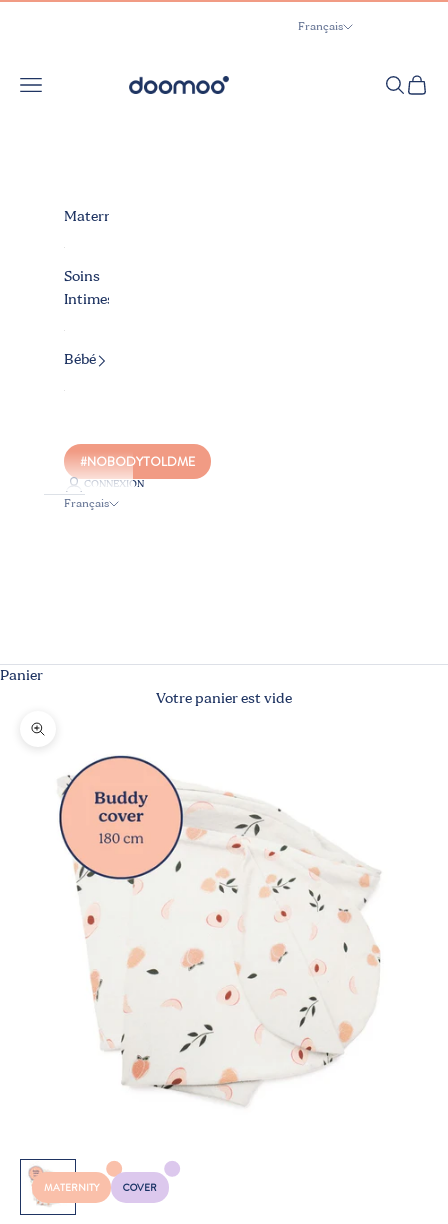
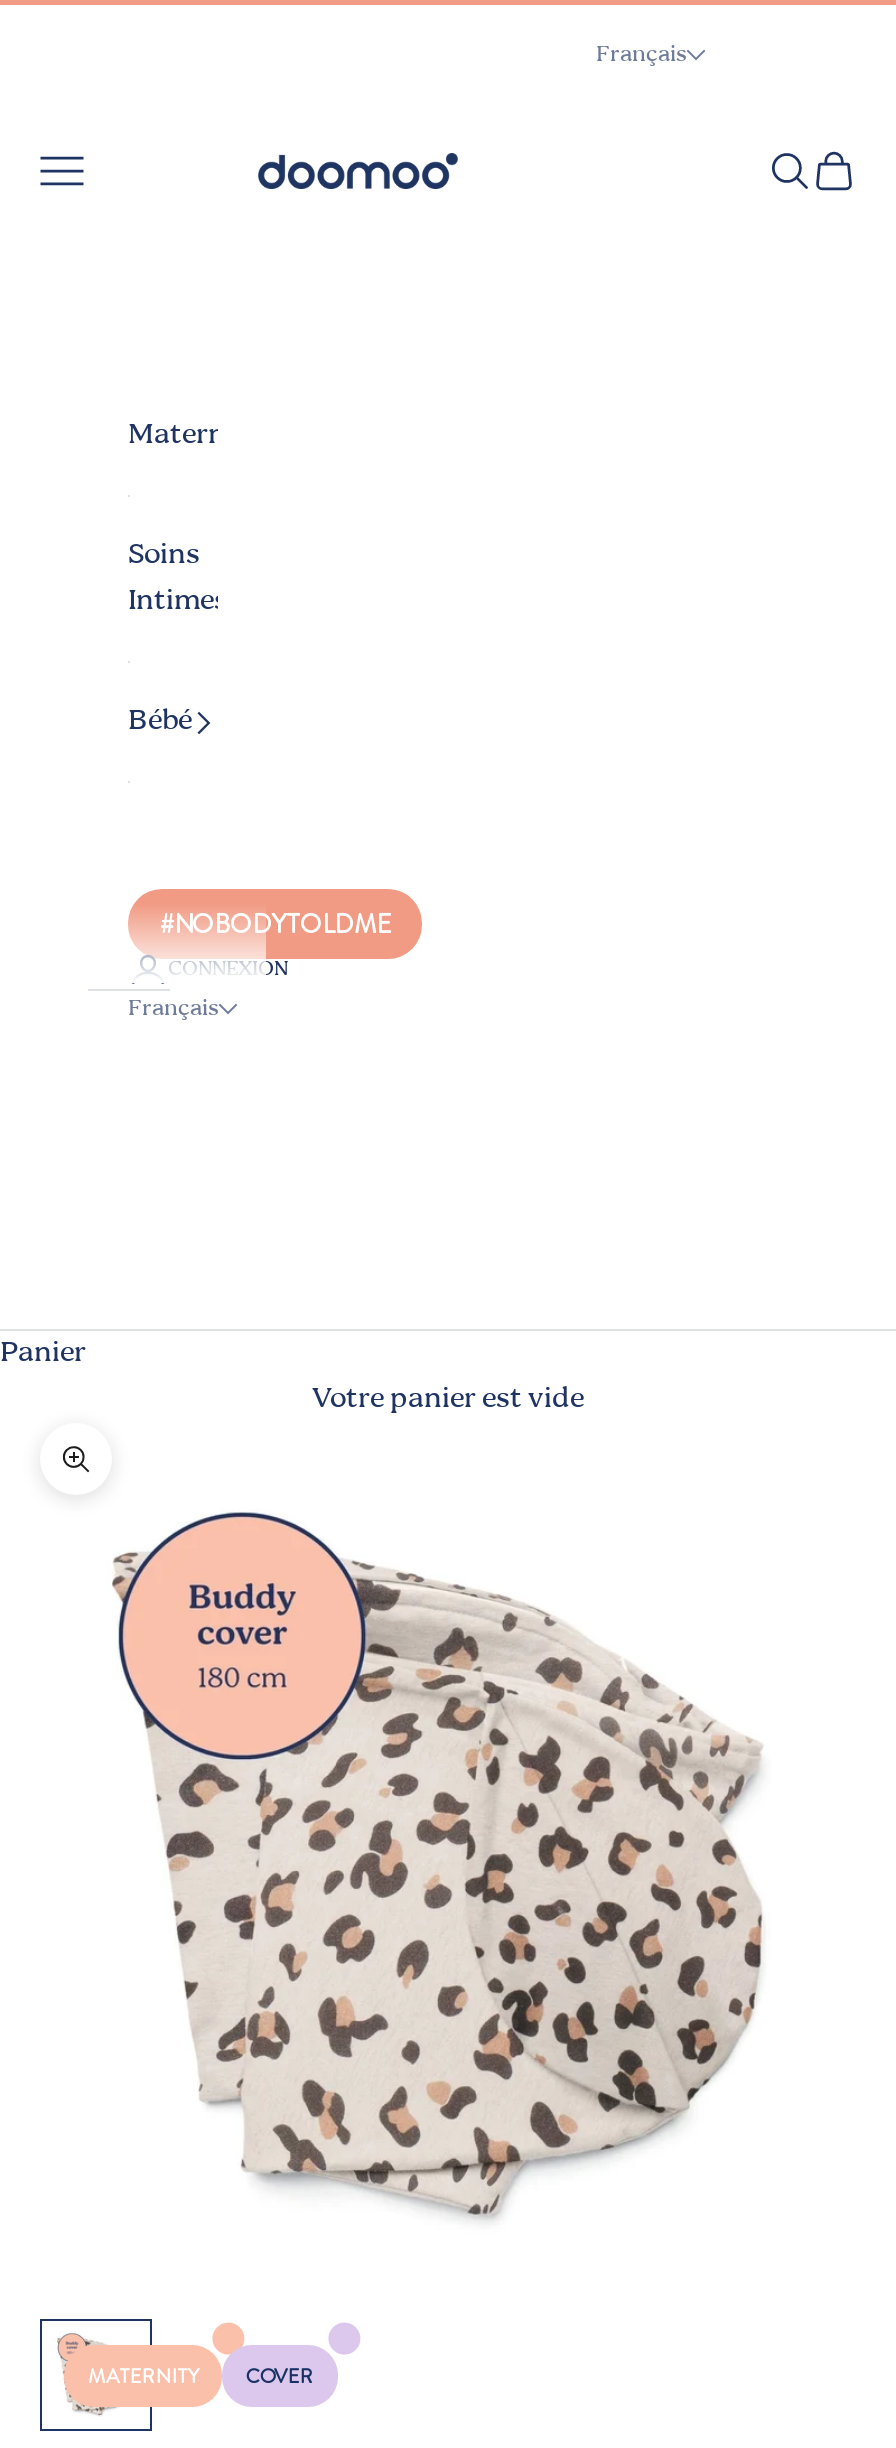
[56,776,381,1109] [image] -> [110,1551,764,2219] [image]

